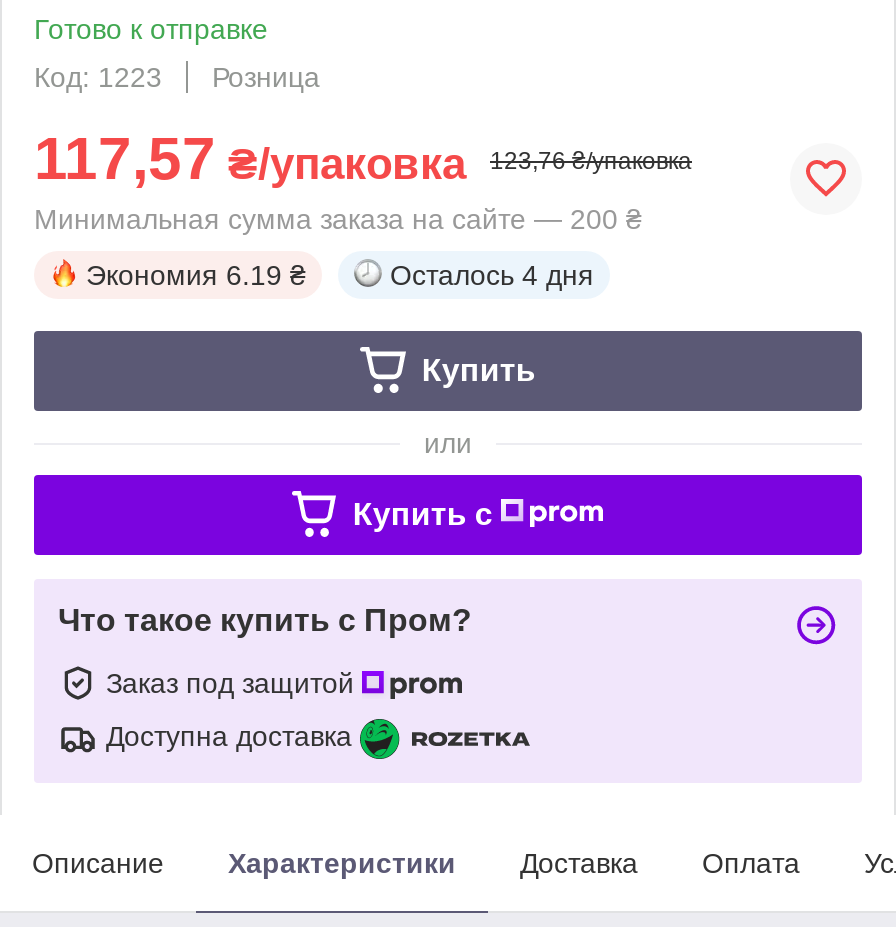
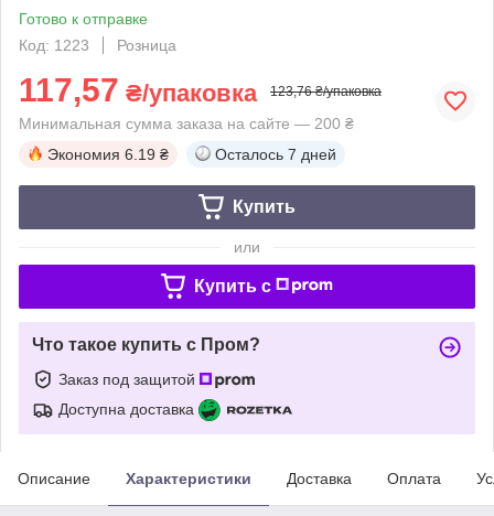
[390,259,594,291] Осталось 4 дня -> [215,145,336,163] Осталось 7 дней

